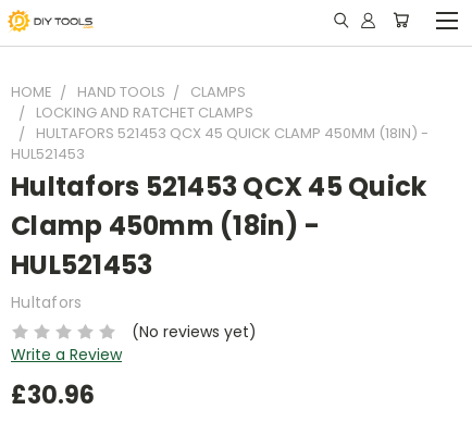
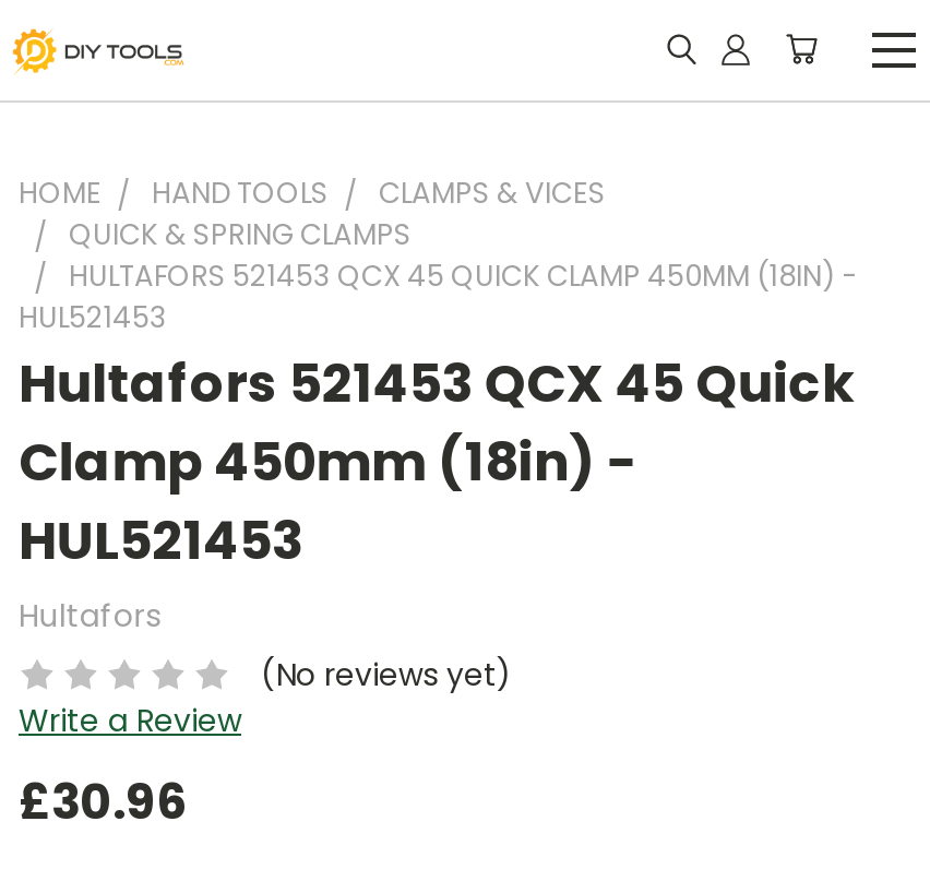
[36,82,253,123] CLAMPS | LOCKING AND RATCHET CLAMPS -> [69,172,606,255] CLAMPS & VICES | QUICK & SPRING CLAMPS

